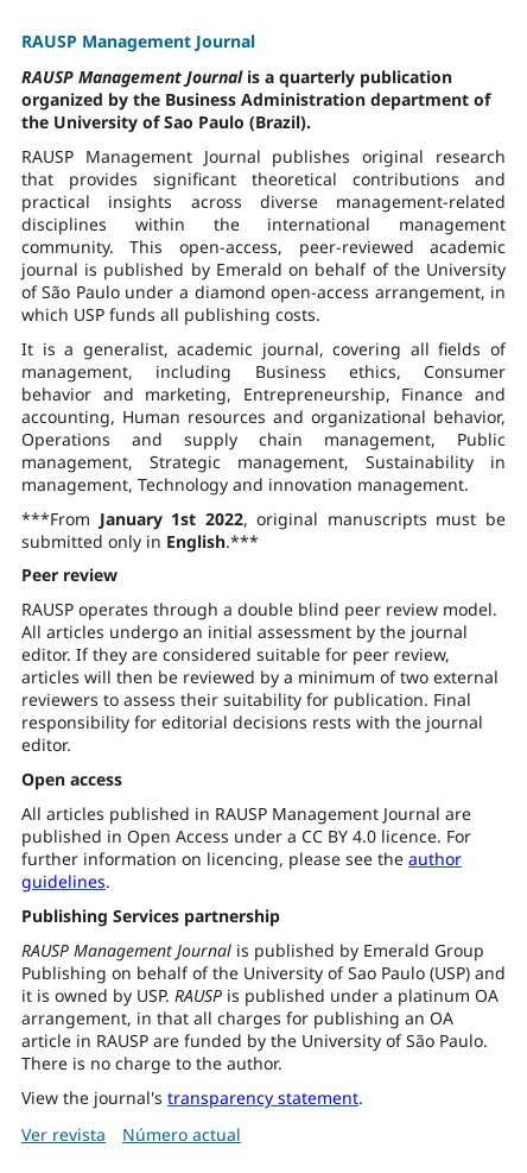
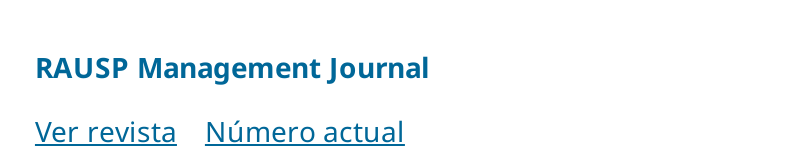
[21,65,506,1109] RAUSP Management Journal is a quarterly publication | organized by the Business Administration department of | the University of Sao Paulo (Brazil). | RAUSP Management Journal publishes original research | that provides significant theoretical contributions and | practical insights across diverse management-related | disciplines within the international management | community. This open-access, peer-reviewed academic | journal is published by Emerald on behalf of the University | of São Paulo under a diamond open-access arrangement, in | which USP funds all publishing costs. | It is a generalist, academic journal, covering all fields of | management, including Business ethics, Consumer | behavior and marketing, Entrepreneurship, Finance and | accounting, Human resources and organizational behavior, | Operations and supply chain management, Public | management, Strategic management, Sustainability in | management, Technology and innovation management. | ***From January 1st 2022, original manuscripts must be | submitted only in English.*** | Peer review | RAUSP operates through a double blind peer review model. | All articles undergo an initial assessment by the journal | editor. If they are considered suitable for peer review, | articles will then be reviewed by a minimum of two external | reviewers to assess their suitability for publication. Final | responsibility for editorial decisions rests with the journal | editor. | Open access | All articles published in RAUSP Management Journal are | published in Open Access under a CC BY 4.0 licence. For | further information on licencing, please see the author | guidelines. | Publishing Services partnership | RAUSP Management Journal is published by Emerald Group | Publishing on behalf of the University of Sao Paulo (USP) and | it is owned by USP. RAUSP is published under a platinum OA | arrangement, in that all charges for publishing an OA | article in RAUSP are funded by the University of São Paulo. | There is no charge to the author. | View the journal's transparency statement. -> none

